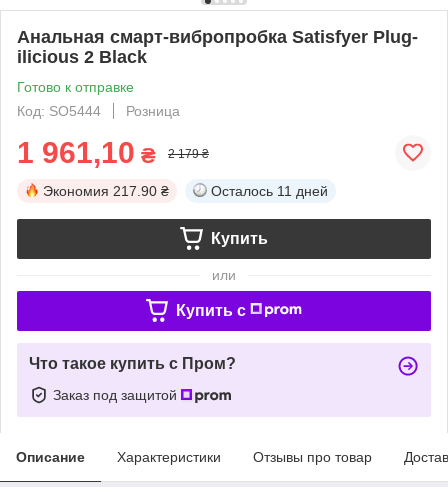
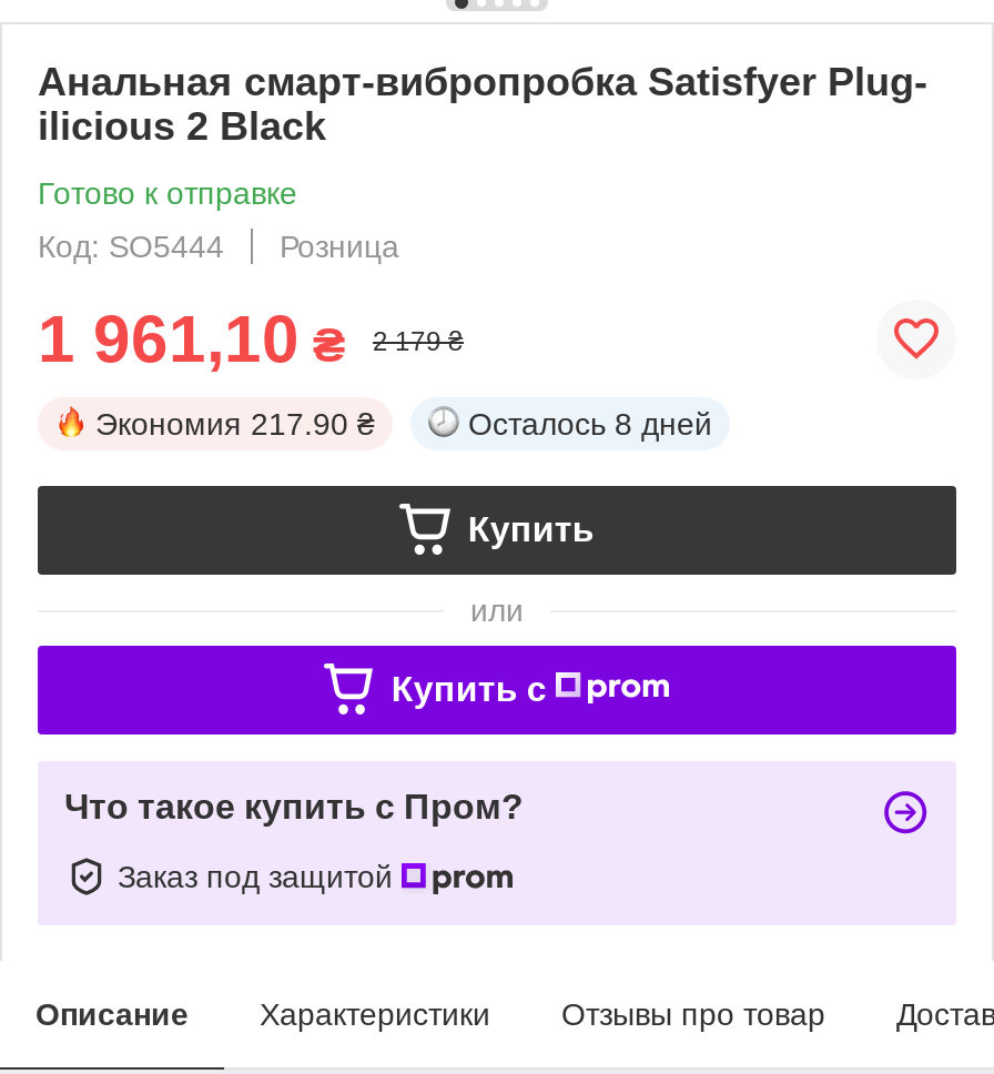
[211,183,328,199] Осталось 11 дней -> [468,406,712,441] Осталось 8 дней

